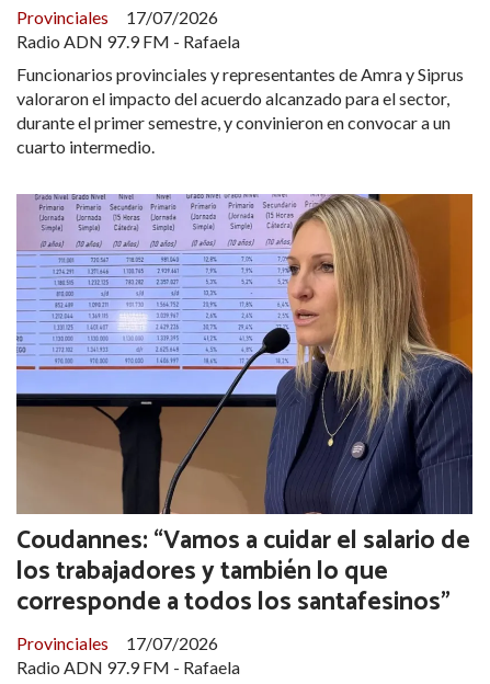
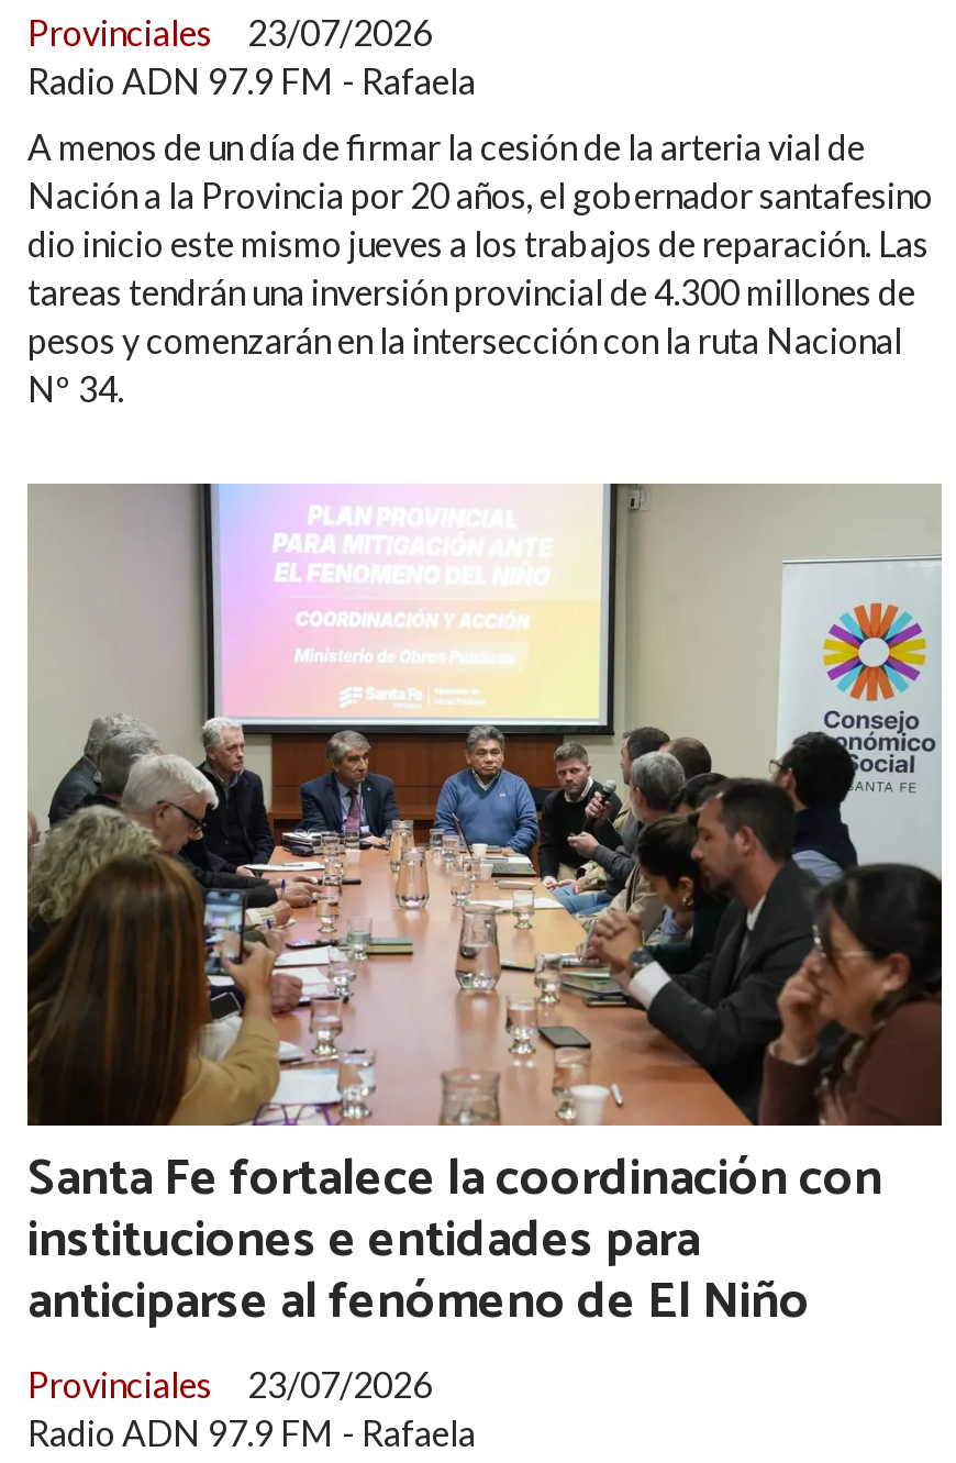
[16,7,218,28] Provinciales 17/07/2026 -> [27,12,432,54] Provinciales 23/07/2026
[16,64,464,157] Funcionarios provinciales y representantes de Amra y Siprus | valoraron el impacto del acuerdo alcanzado para el sector, | durante el primer semestre, y convinieron en convocar a un | cuarto intermedio. -> [27,126,933,410] A menos de un día de firmar la cesión de la arteria vial de | Nación a la Provincia por 20 años, el gobernador santafesino | dio inicio este mismo jueves a los trabajos de reparación. Las | tareas tendrán una inversión provincial de 4.300 millones de | pesos y comenzarán en la intersección con la ruta Nacional | Nº 34.
[15,193,474,513] [image] -> [27,481,942,1027] [image]
[16,521,470,623] Coudannes: “Vamos a cuidar el salario de | los trabajadores y también lo que | corresponde a todos los santafesinos” -> [27,1139,882,1343] Santa Fe fortalece la coordinación con | instituciones e entidades para | anticiparse al fenómeno de El Niño
[16,632,218,653] Provinciales 17/07/2026 -> [27,1362,432,1404] Provinciales 23/07/2026

